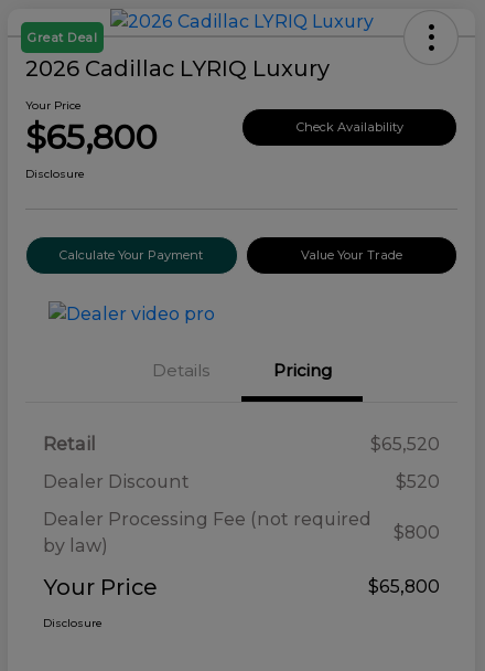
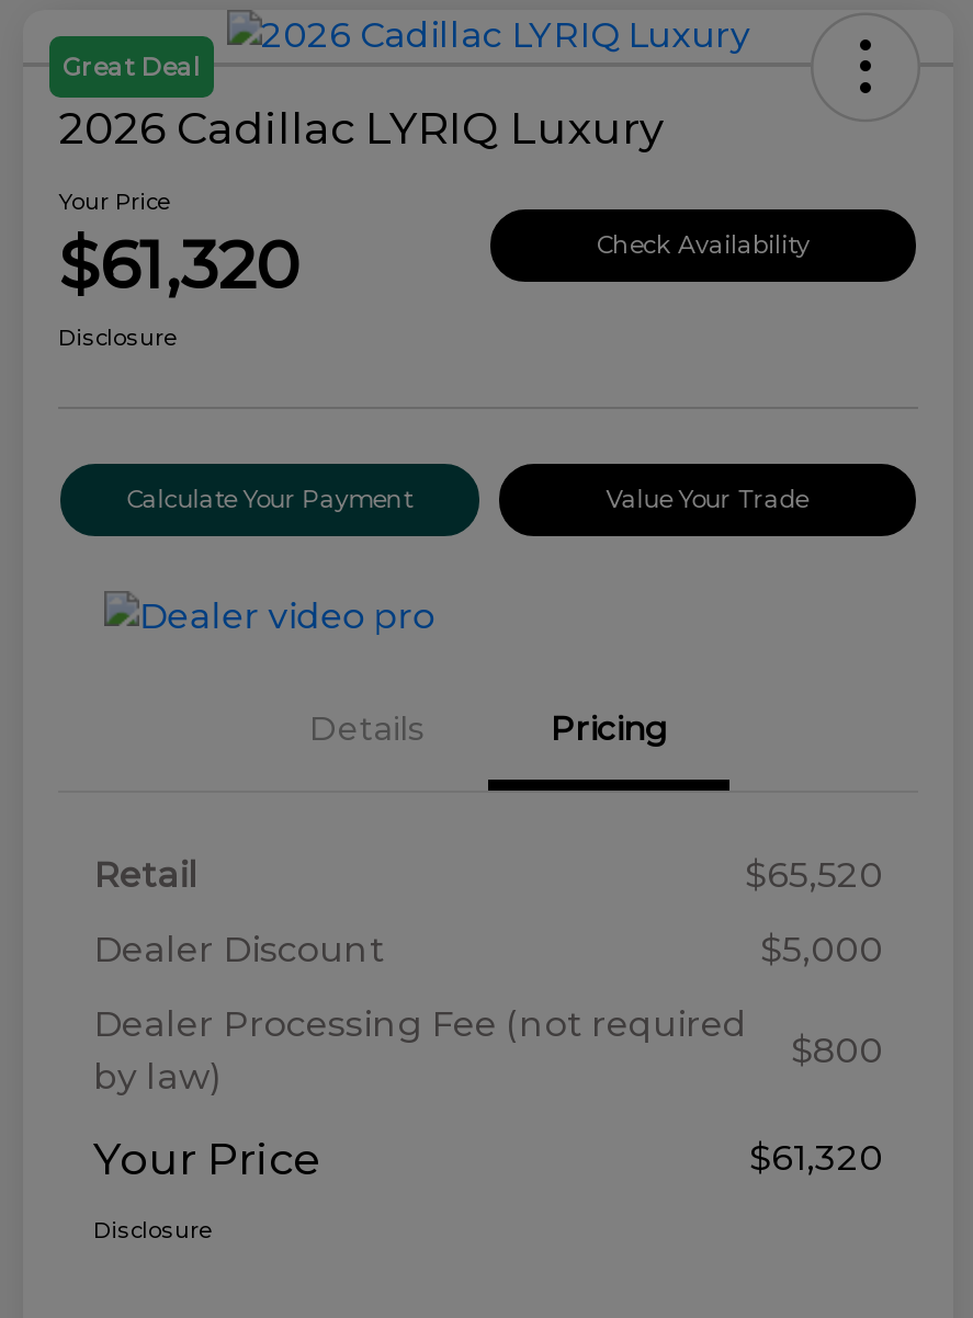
[25,117,158,158] $65,800 -> [58,225,299,306] $61,320
[396,471,440,492] $520 -> [760,929,883,971] $5,000
[368,576,440,597] $65,800 -> [749,1138,883,1179] $61,320

